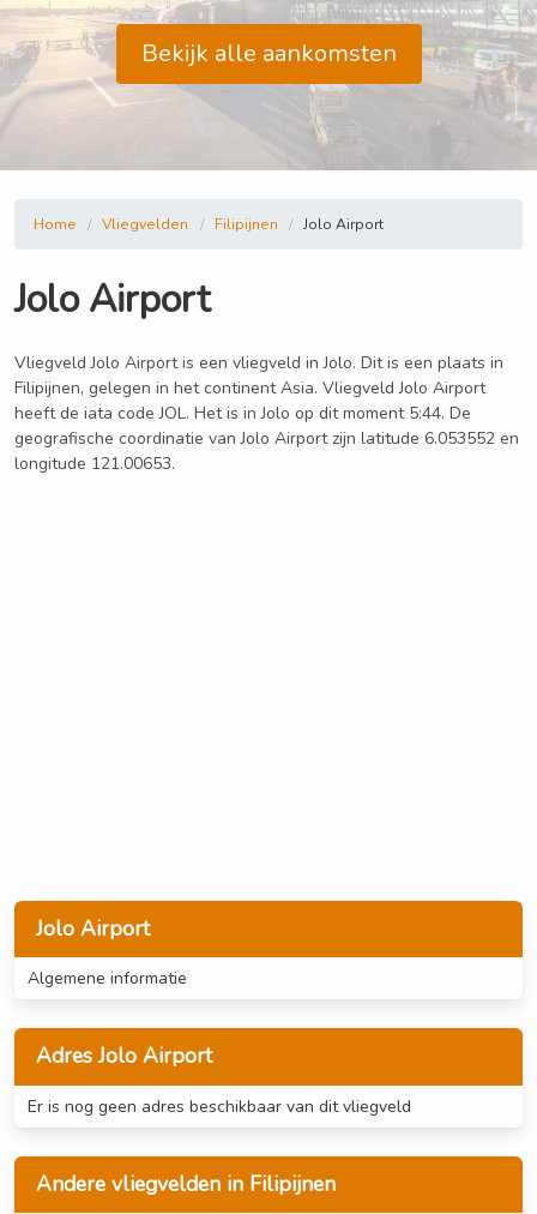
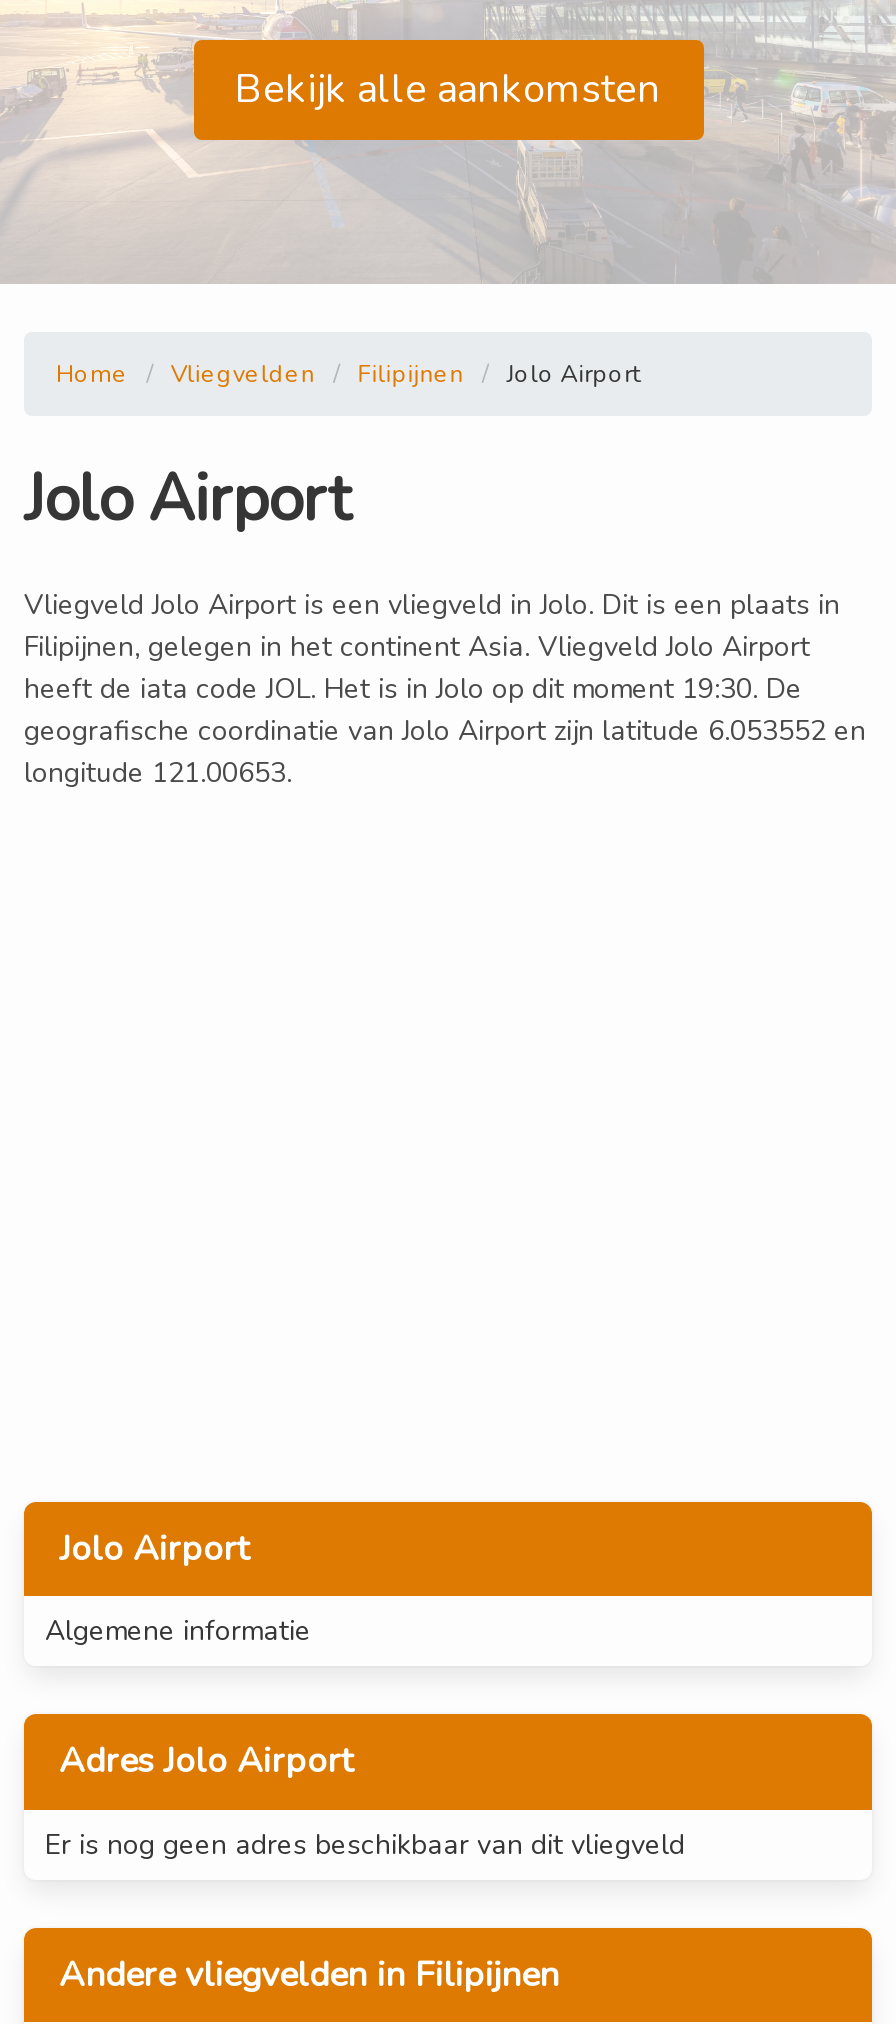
[14,402,471,425] heeft de iata code JOL. Het is in Jolo op dit moment 5:44. De -> [24,670,802,708] heeft de iata code JOL. Het is in Jolo op dit moment 19:30. De

